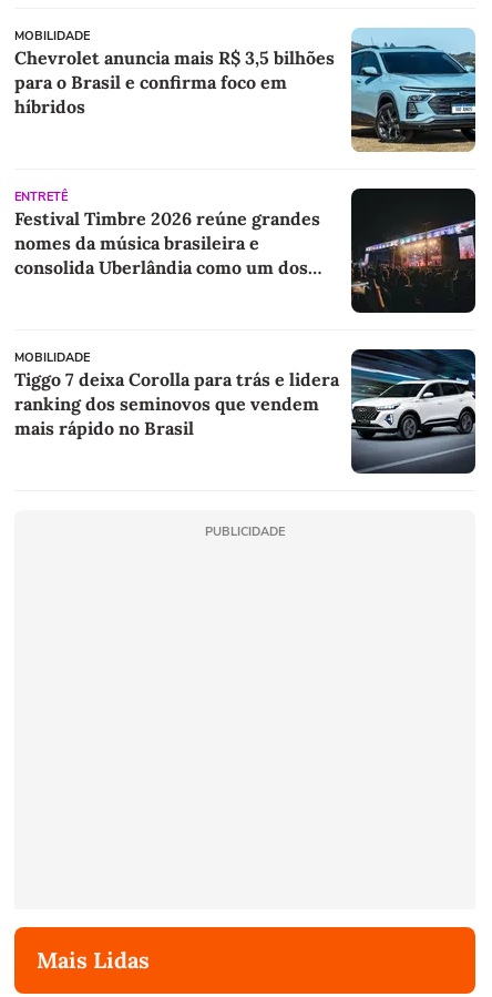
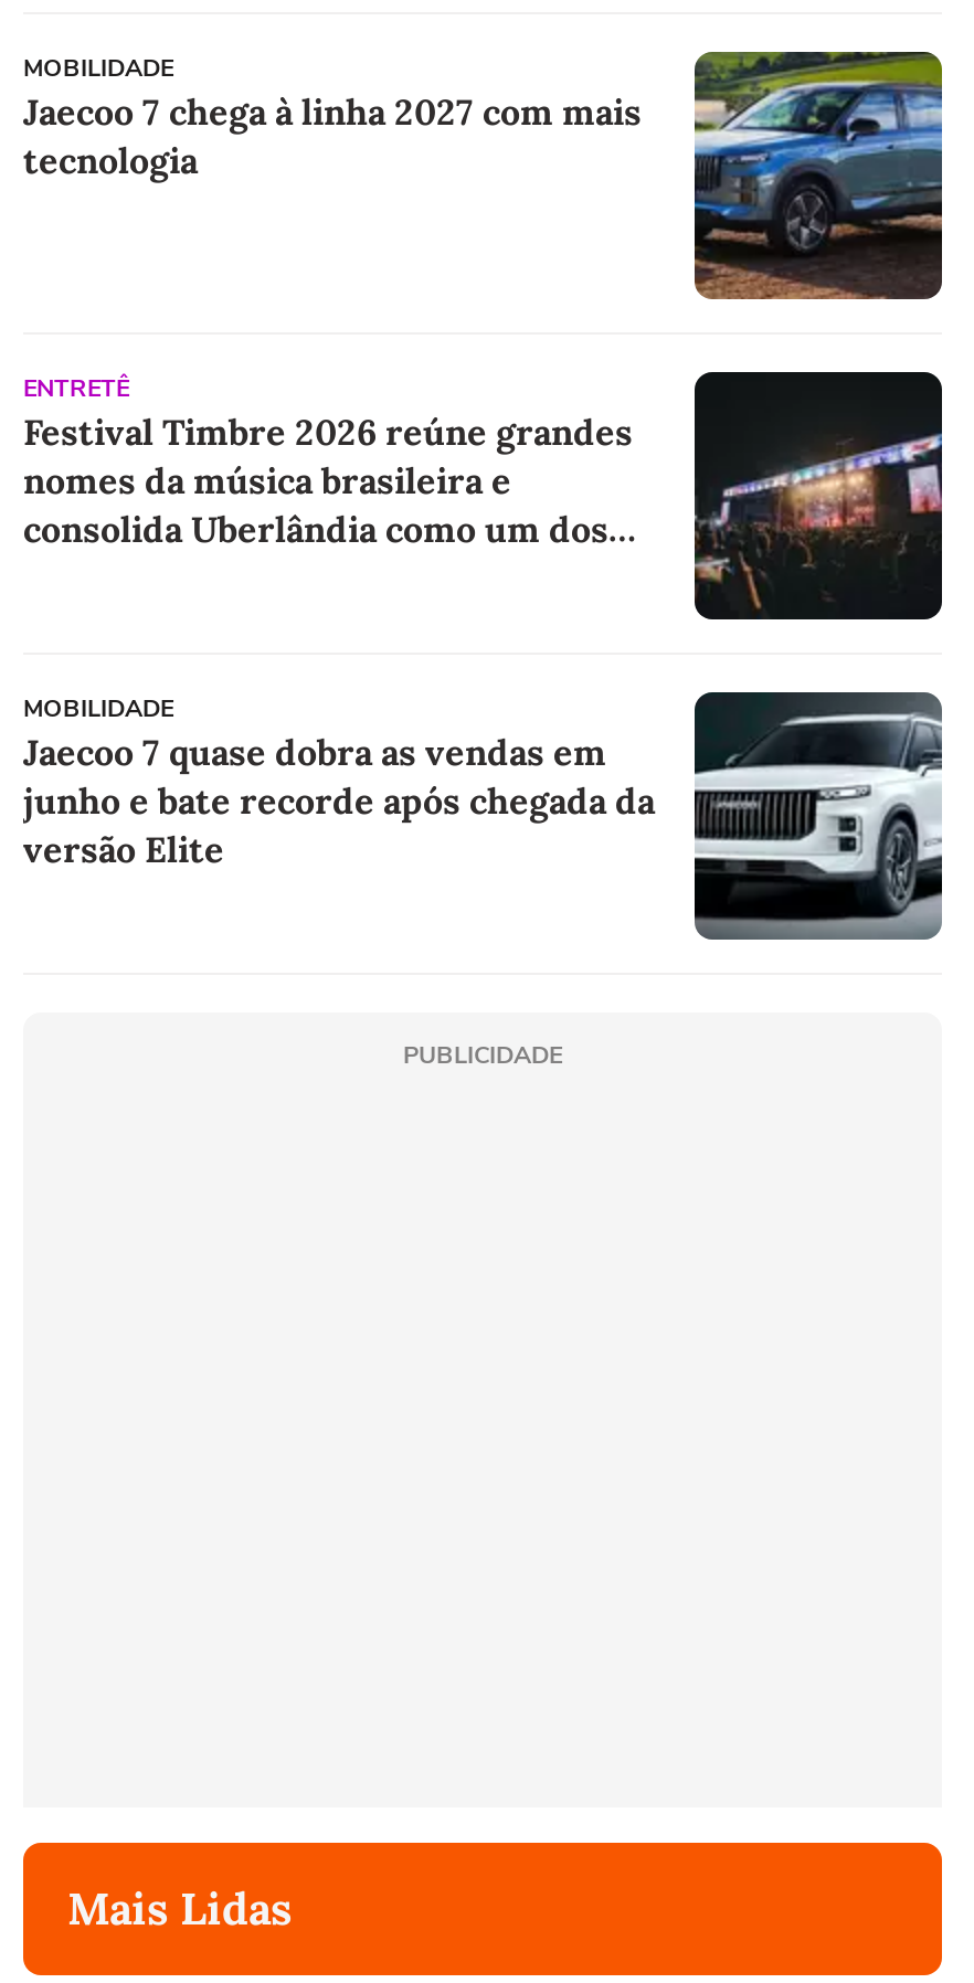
[14,28,475,152] [image] | Chevrolet anuncia mais R$ 3,5 bilhões | para o Brasil e confirma foco em | híbridos -> [23,50,944,301] [image] | Jaecoo 7 chega à linha 2027 com mais | tecnologia
[14,349,476,472] [image] | Tiggo 7 deixa Corolla para trás e lidera | ranking dos seminovos que vendem | mais rápido no Brasil -> [23,692,942,940] [image] | Jaecoo 7 quase dobra as vendas em | junho e bate recorde após chegada da | versão Elite

